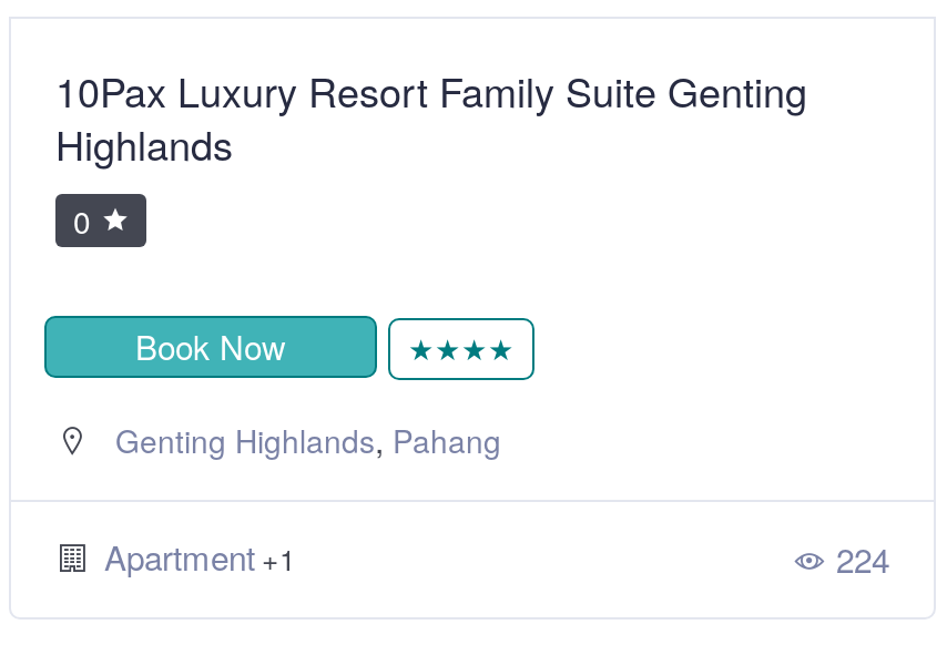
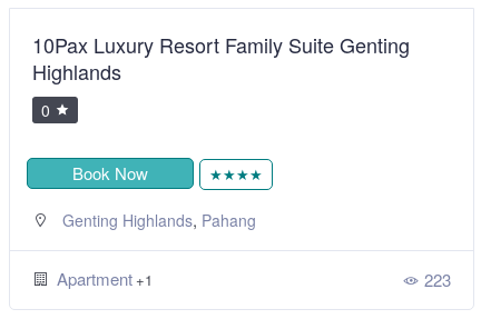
[836,535,889,581] 224 -> [424,268,451,291] 223

